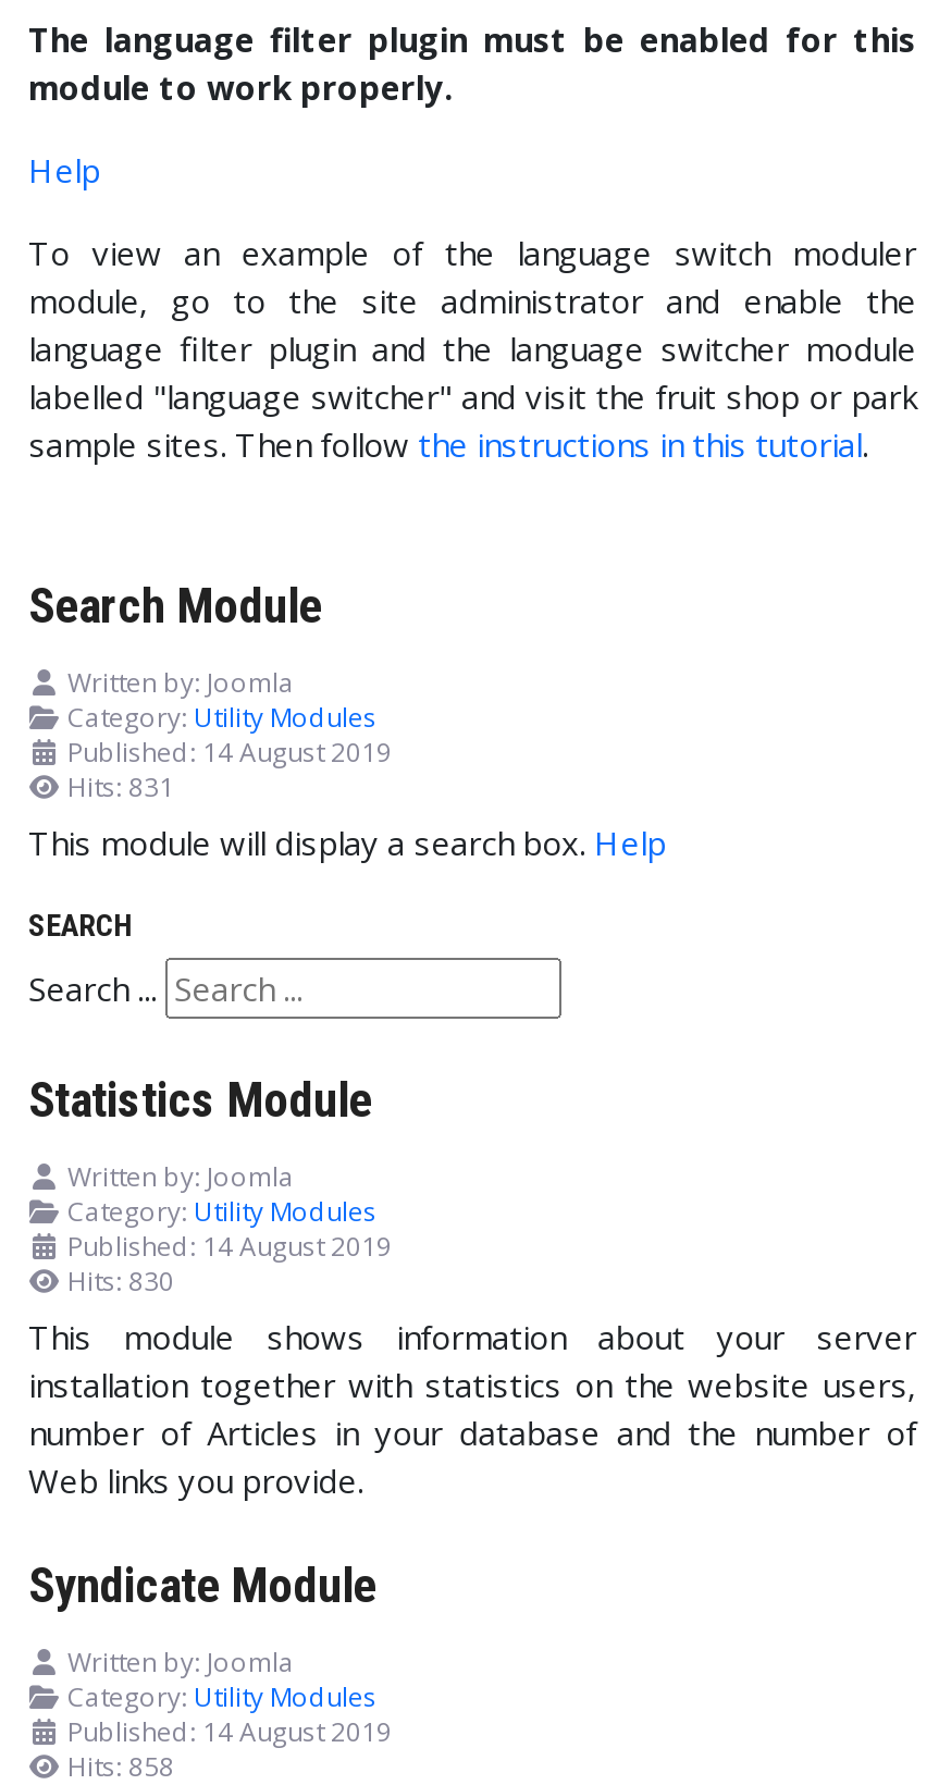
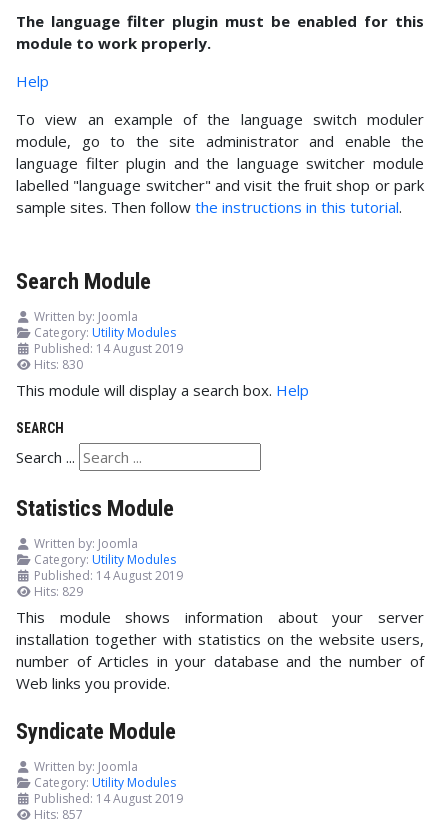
[67,768,174,805] Hits: 831 -> [34,356,83,373] Hits: 830
[67,1263,174,1300] Hits: 830 -> [34,583,83,600] Hits: 829
[67,1748,174,1785] Hits: 858 -> [34,806,83,823] Hits: 857

